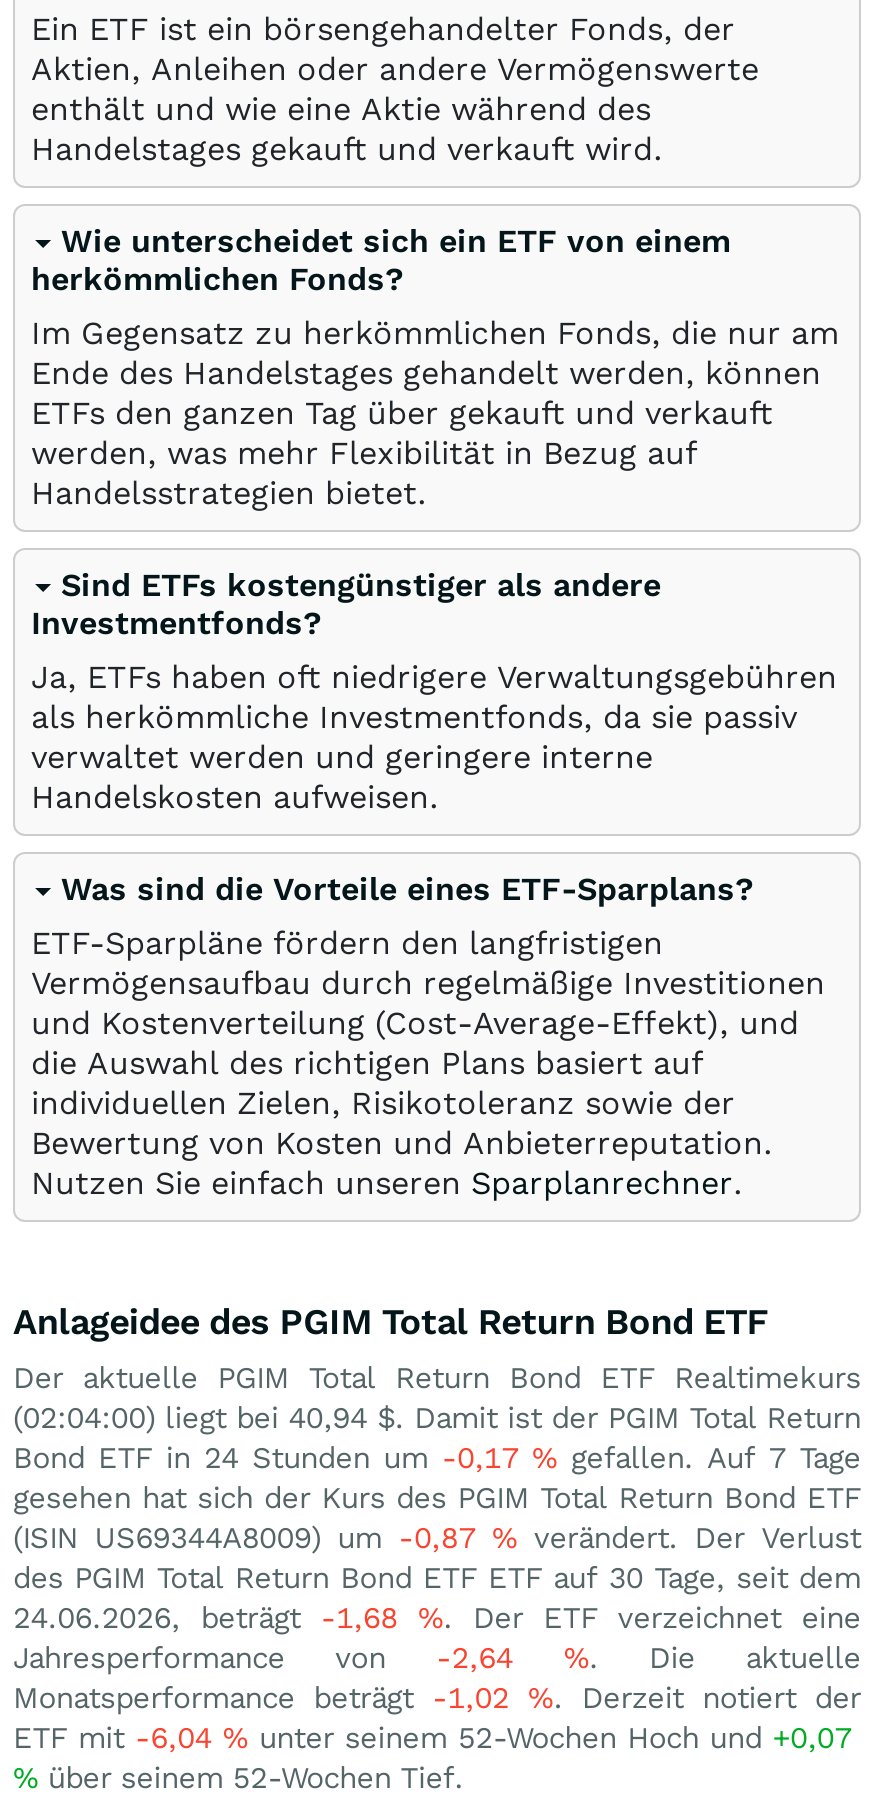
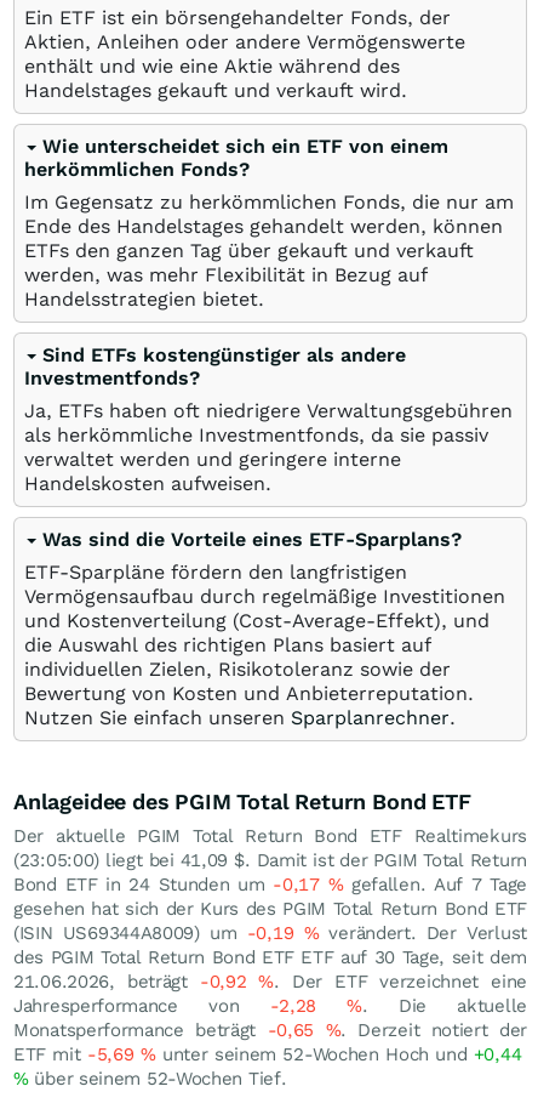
[13,1400,861,1436] (02:04:00) liegt bei 40,94 $. Damit ist der PGIM Total Return -> [13,849,527,871] (23:05:00) liegt bei 41,09 $. Damit ist der PGIM Total Return
[13,1520,861,1556] (ISIN US69344A8009) um -0,87% verändert. Der Verlust -> [13,922,527,944] (ISIN US69344A8009) um -0,19% verändert. Der Verlust
[13,1600,861,1636] 24.06.2026, beträgt -1,68%. Der ETF verzeichnet eine -> [13,971,527,993] 21.06.2026, beträgt -0,92%. Der ETF verzeichnet eine
[13,1640,861,1676] Jahresperformance von -2,64%. Die aktuelle -> [13,995,527,1017] Jahresperformance von -2,28%. Die aktuelle
[13,1680,861,1716] Monatsperformance beträgt -1,02%. Derzeit notiert der -> [13,1019,527,1041] Monatsperformance beträgt -0,65%. Derzeit notiert der
[13,1720,861,1756] ETF mit -6,04% unter seinem 52-Wochen Hoch und +0,07 -> [13,1043,527,1065] ETF mit -5,69% unter seinem 52-Wochen Hoch und +0,44

